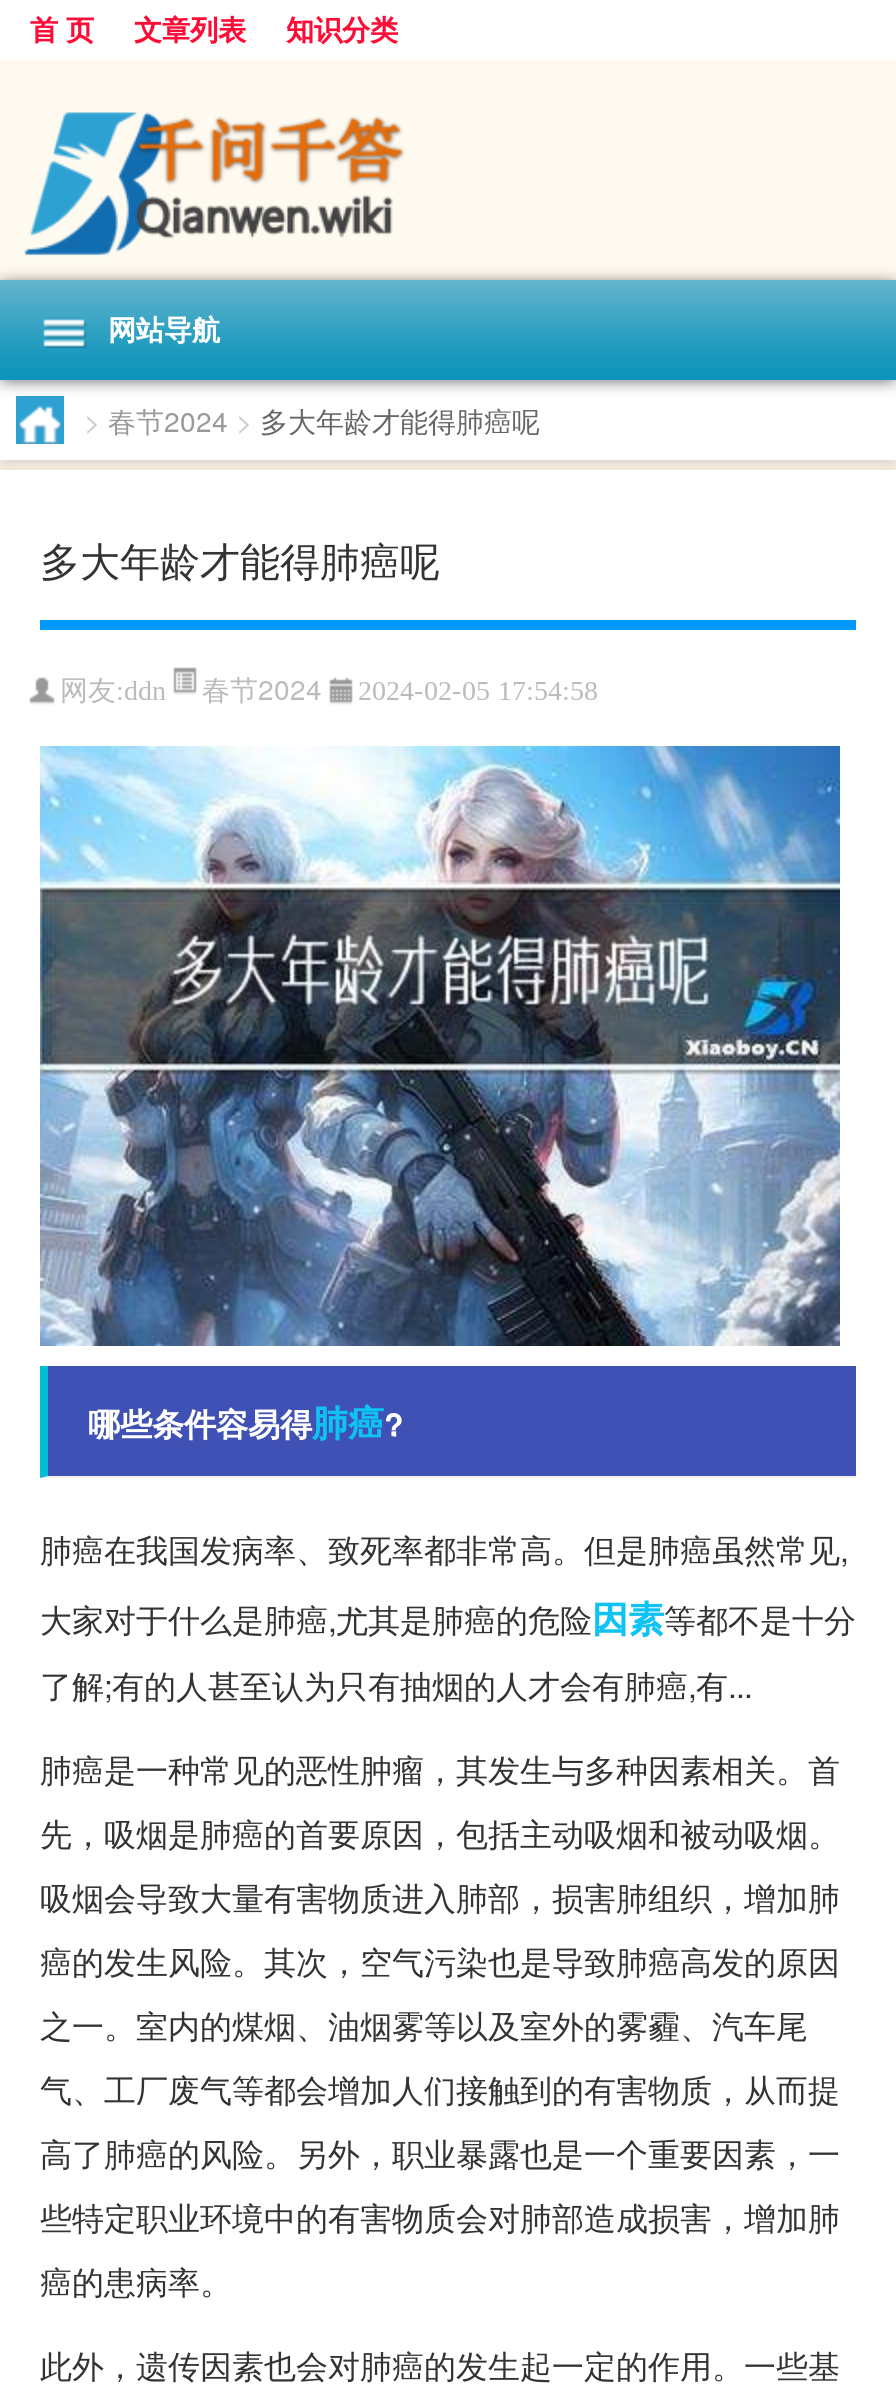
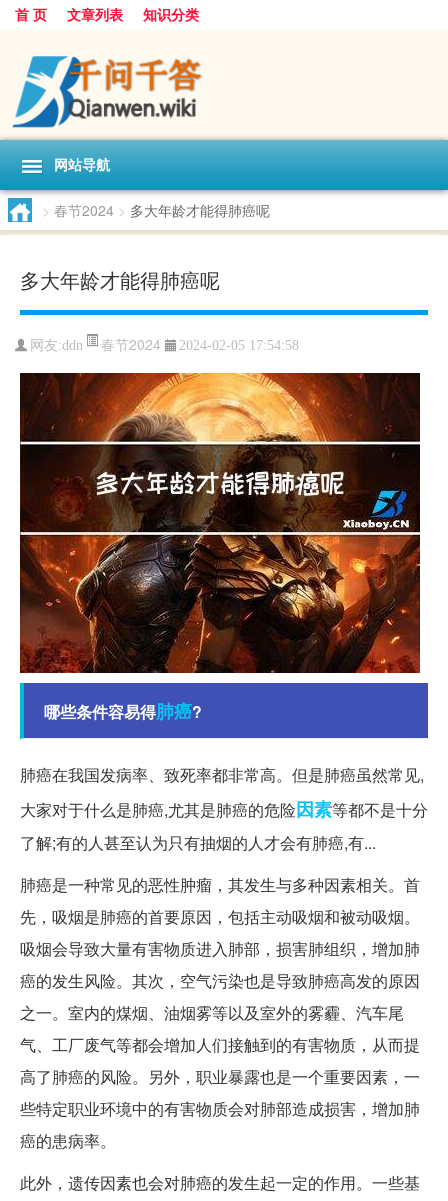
[38,744,842,1348] [image] -> [19,372,421,674] [image]

